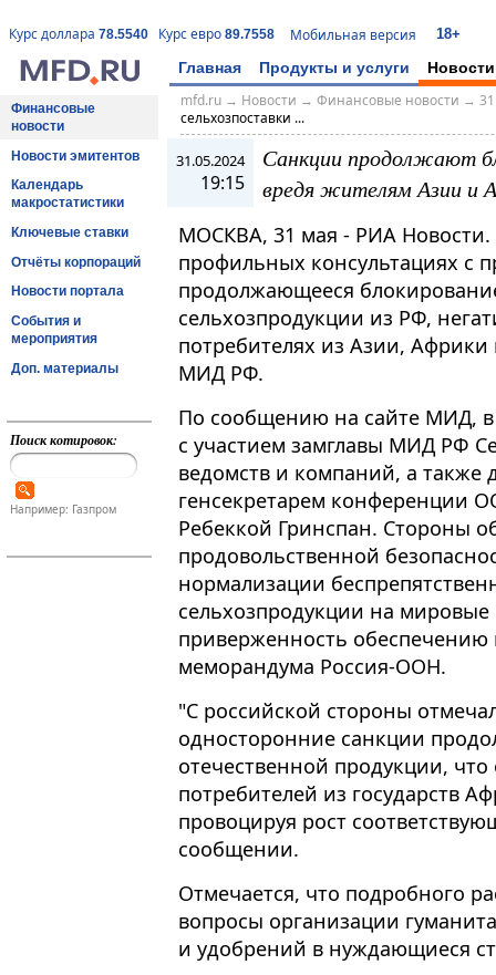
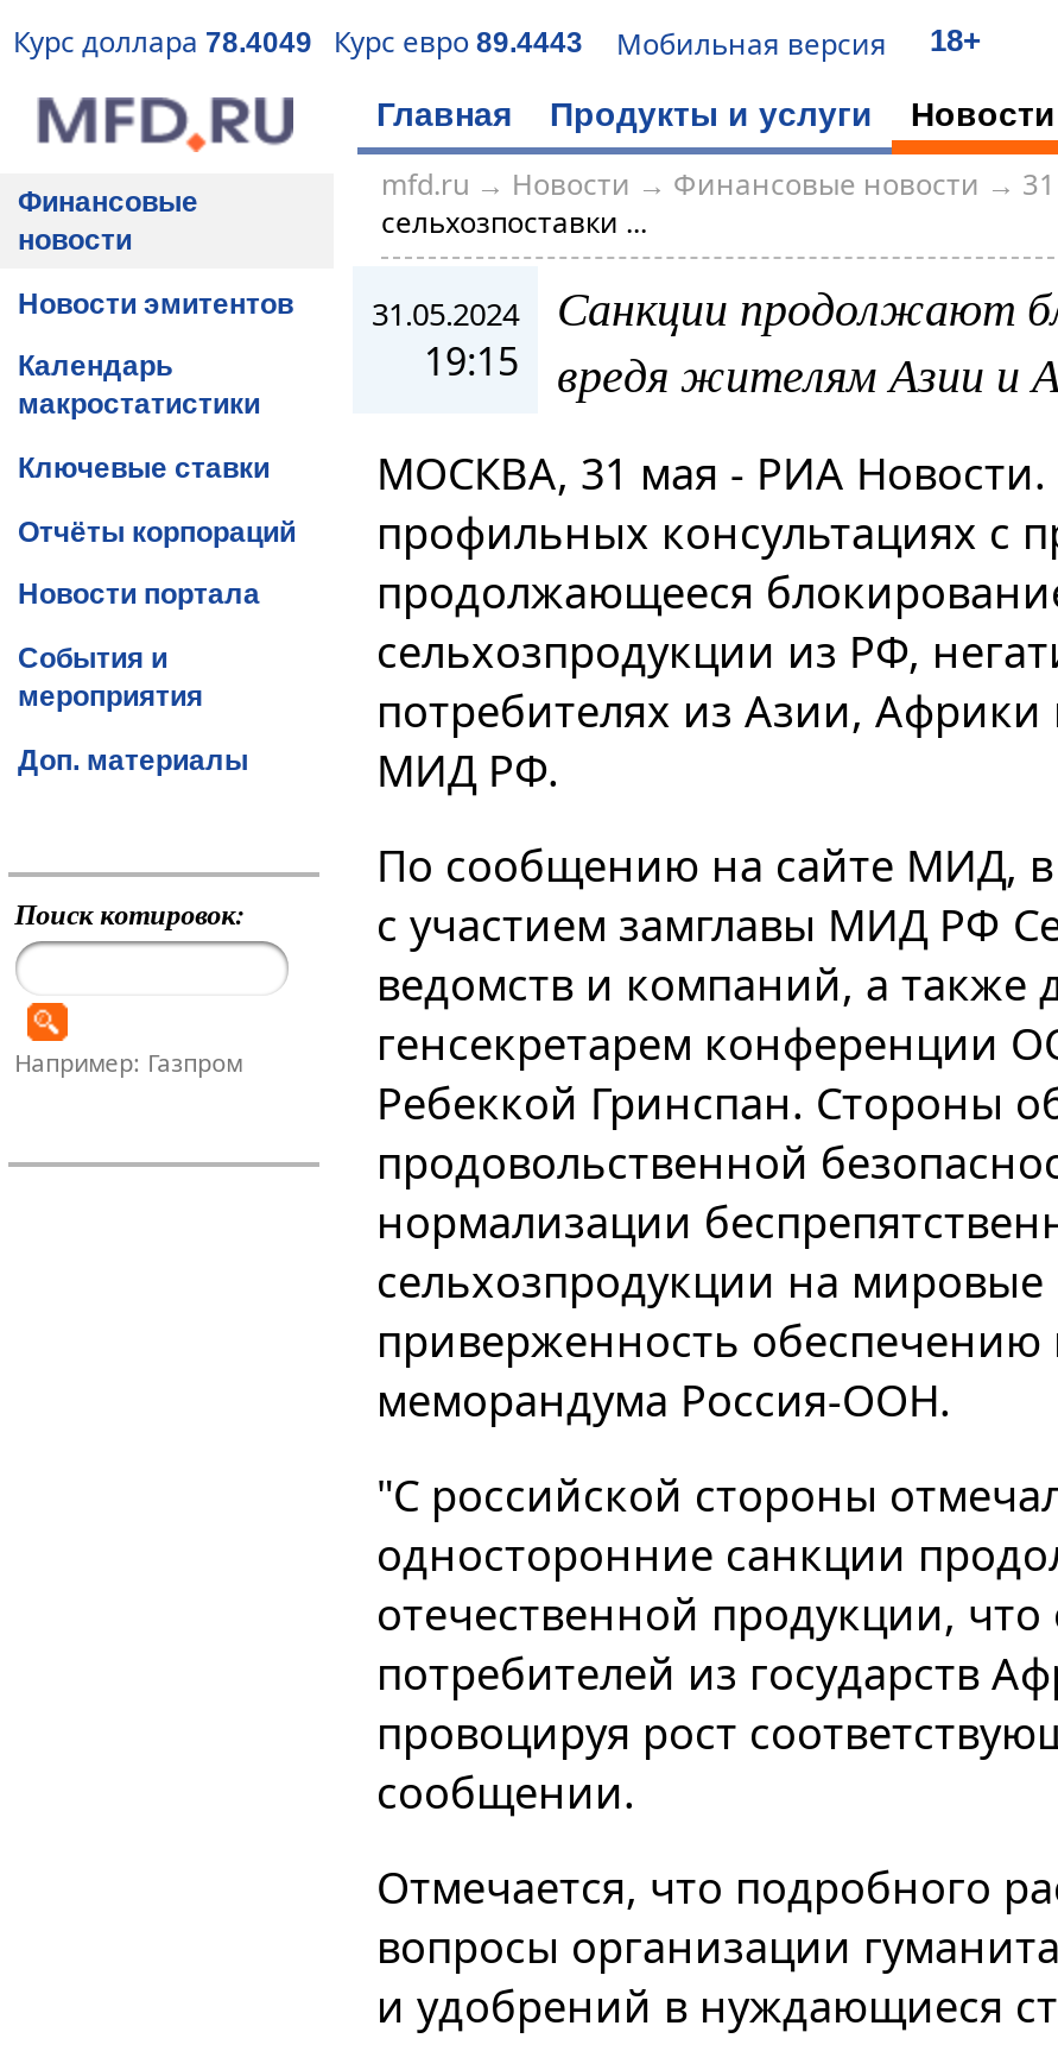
[9,25,275,43] Курс доллара 78.5540 Курс евро 89.7558 -> [13,22,583,63] Курс доллара 78.4049 Курс евро 89.4443

